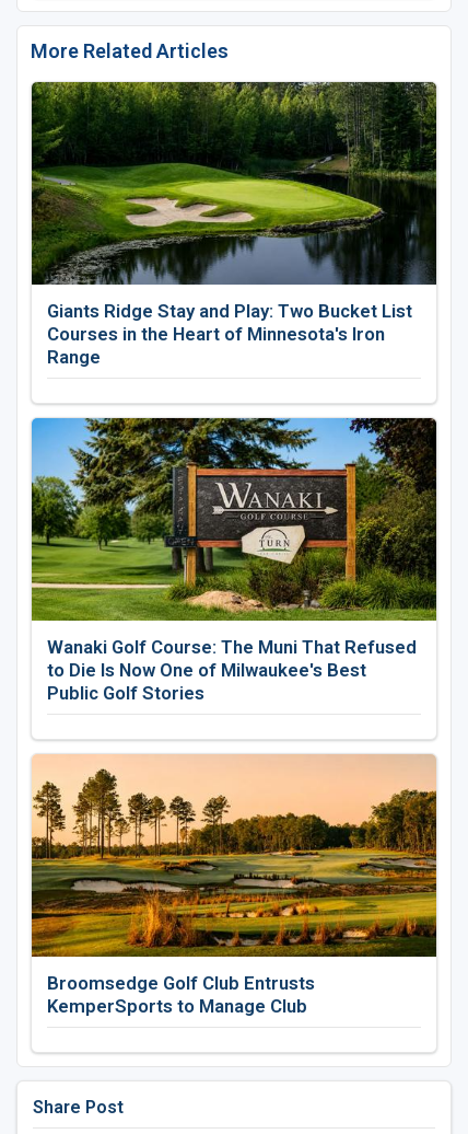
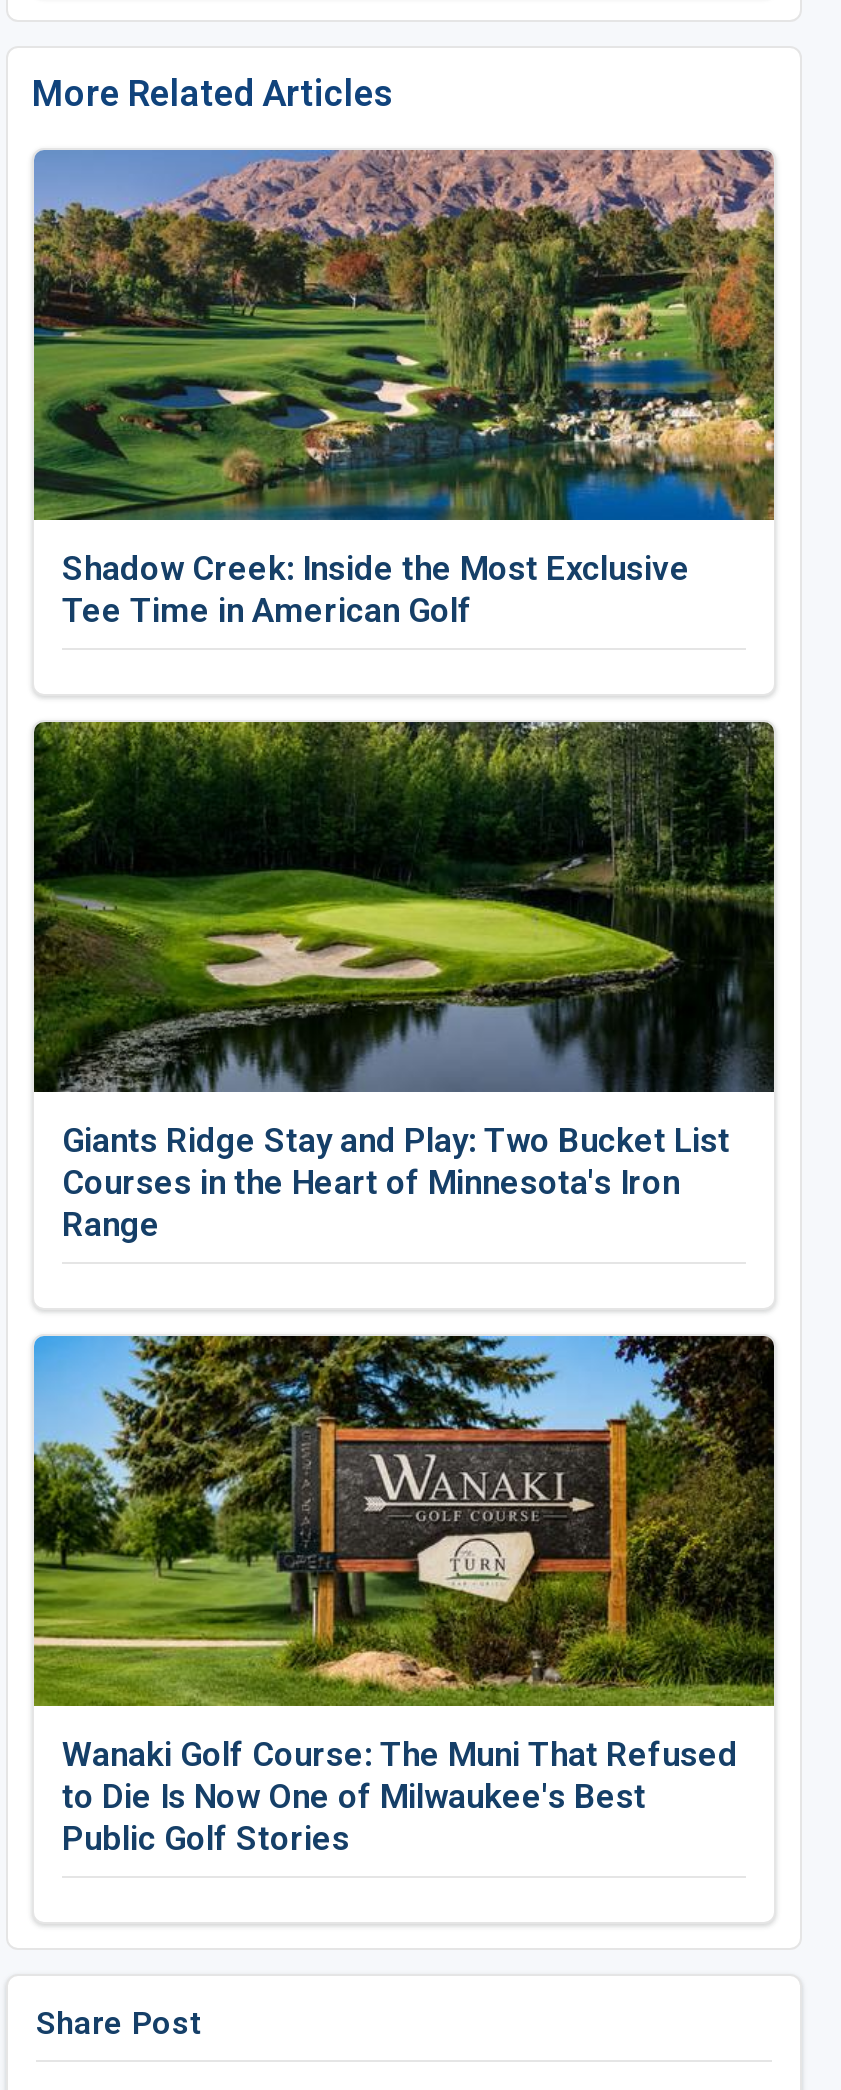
none -> [32,148,776,630] [image] | Shadow Creek: Inside the Most Exclusive | Tee Time in American Golf
moved [30,80,438,704] -> [30,718,778,1858]: [image] | Giants Ridge Stay and Play: Two Bucket List | Courses in the Heart of Minnesota's Iron | Range | Wanaki Golf Course: The Muni That Refused | to Die Is Now One of Milwaukee's Best | Public Golf Stories
[31,754,437,1017] [image] | Broomsedge Golf Club Entrusts | KemperSports to Manage Club -> none

